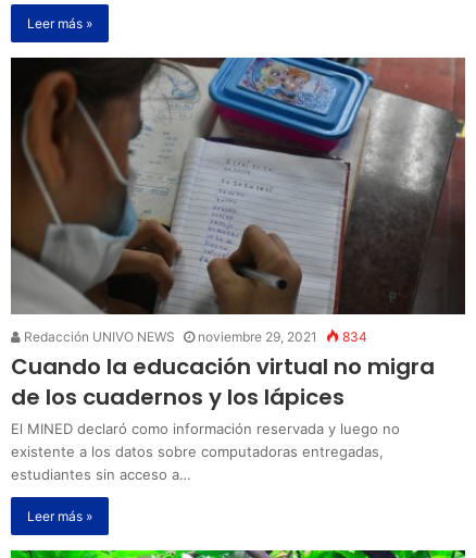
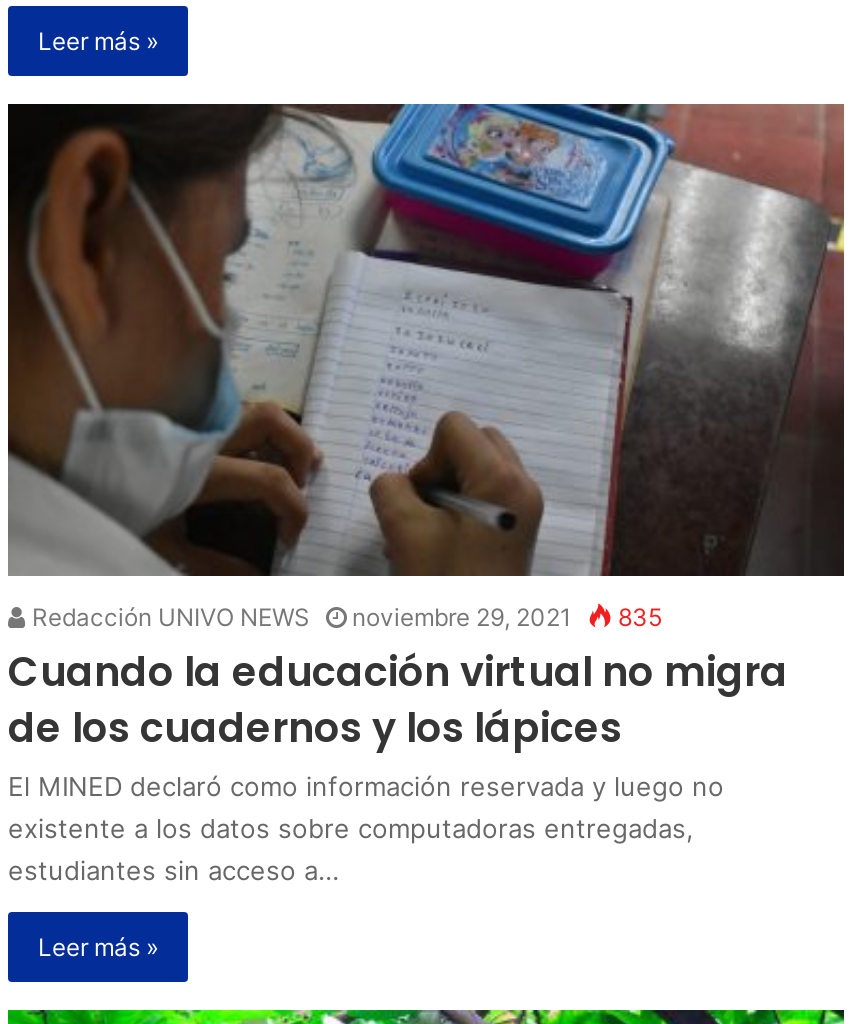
[21,329,367,345] Redacción UNIVO NEWS noviembre 29, 2021 834 -> [26,602,662,632] Redacción UNIVO NEWS noviembre 29, 2021 835

